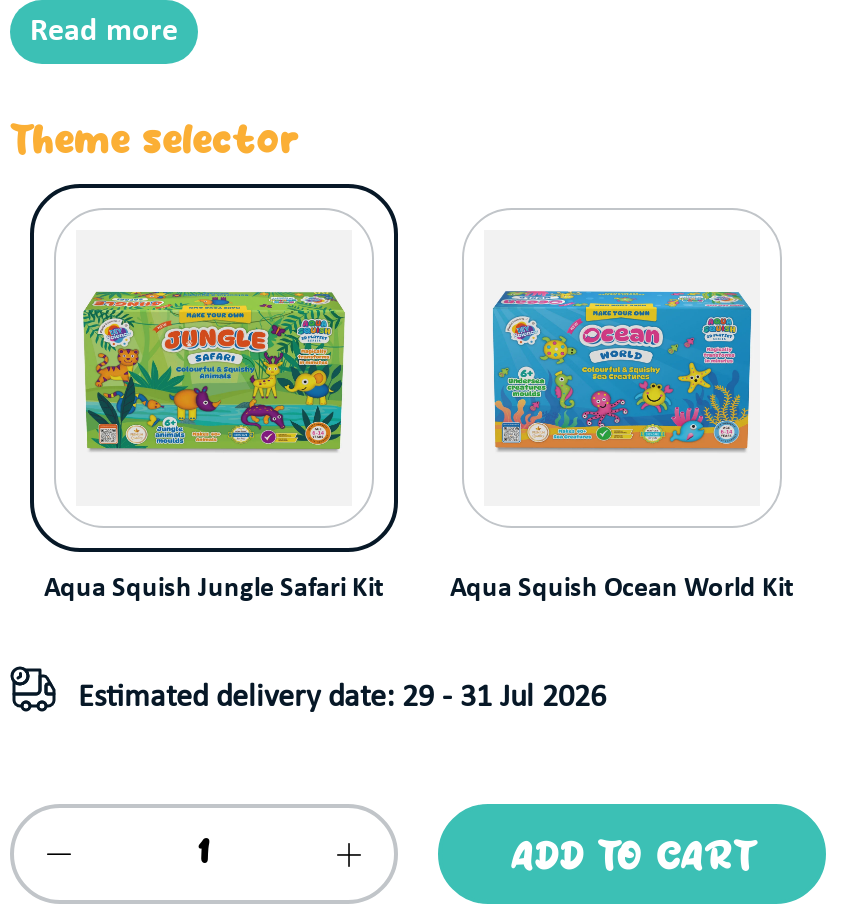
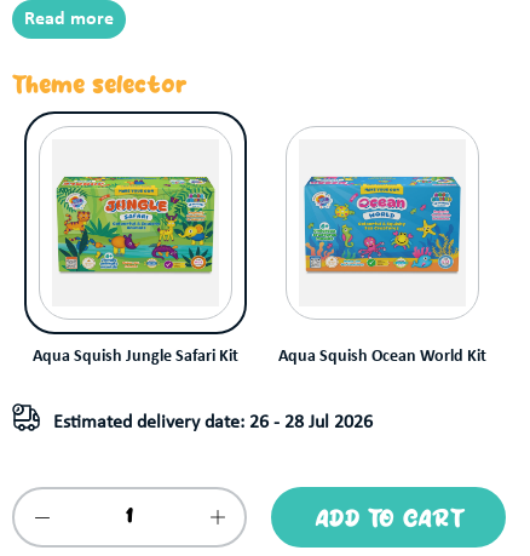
[78,681,606,713] Estimated delivery date: 29 - 31 Jul 2026 -> [53,412,373,432] Estimated delivery date: 26 - 28 Jul 2026

